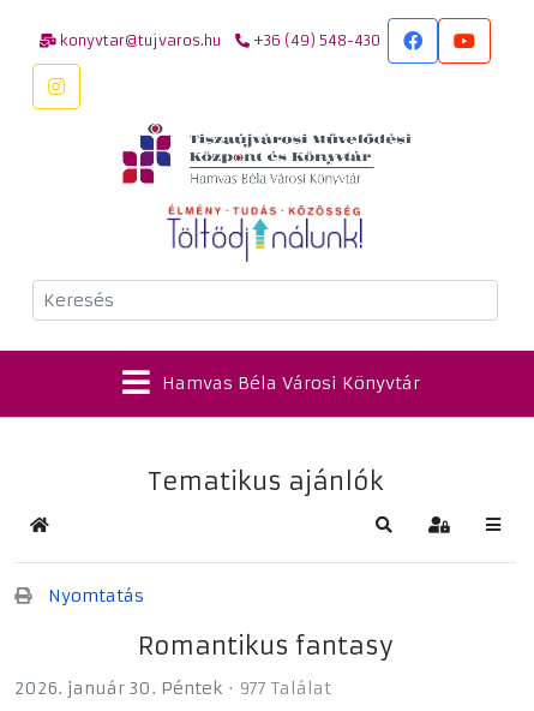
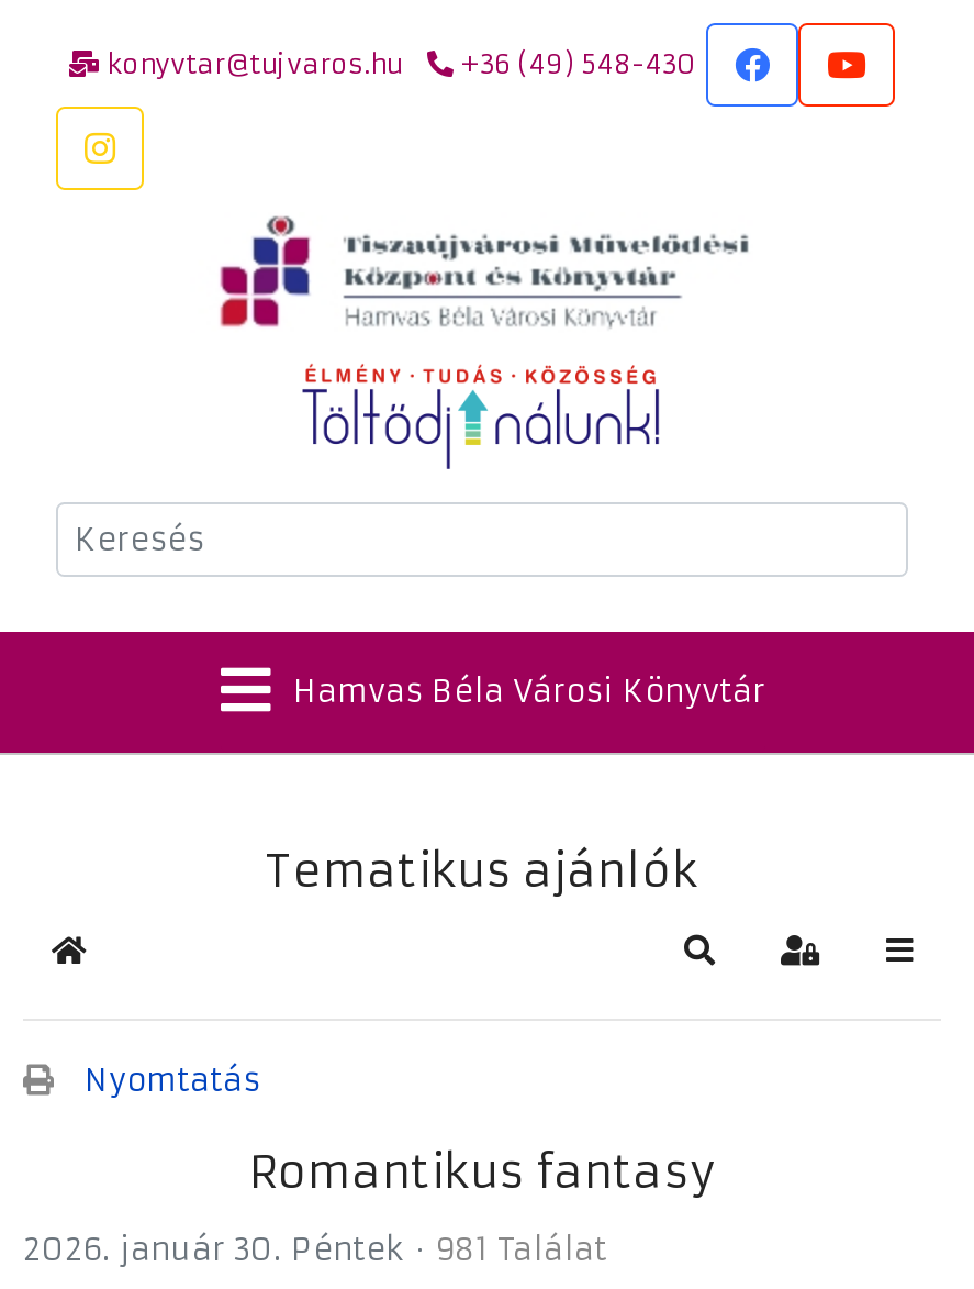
[14,678,331,699] 2026. január 30. Péntek 977 Találat -> [23,1231,607,1270] 2026. január 30. Péntek 981 Találat

